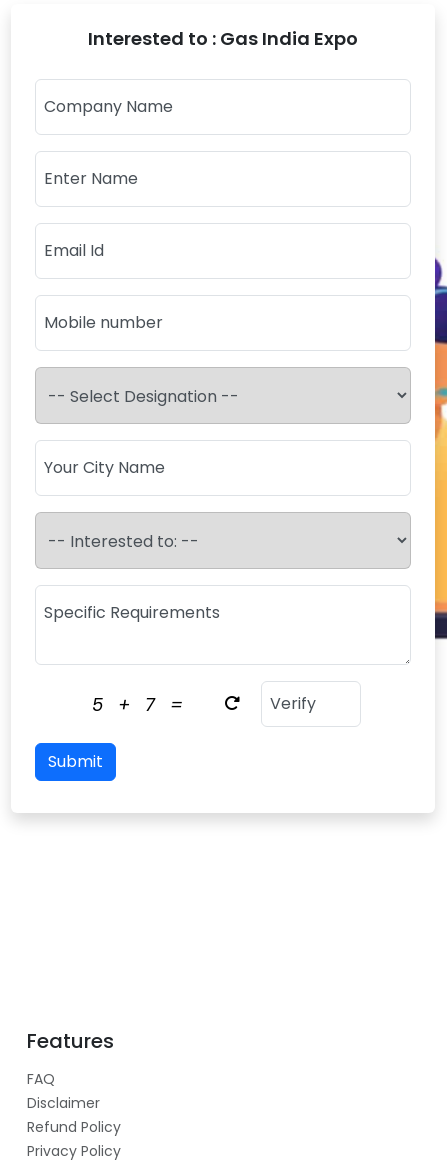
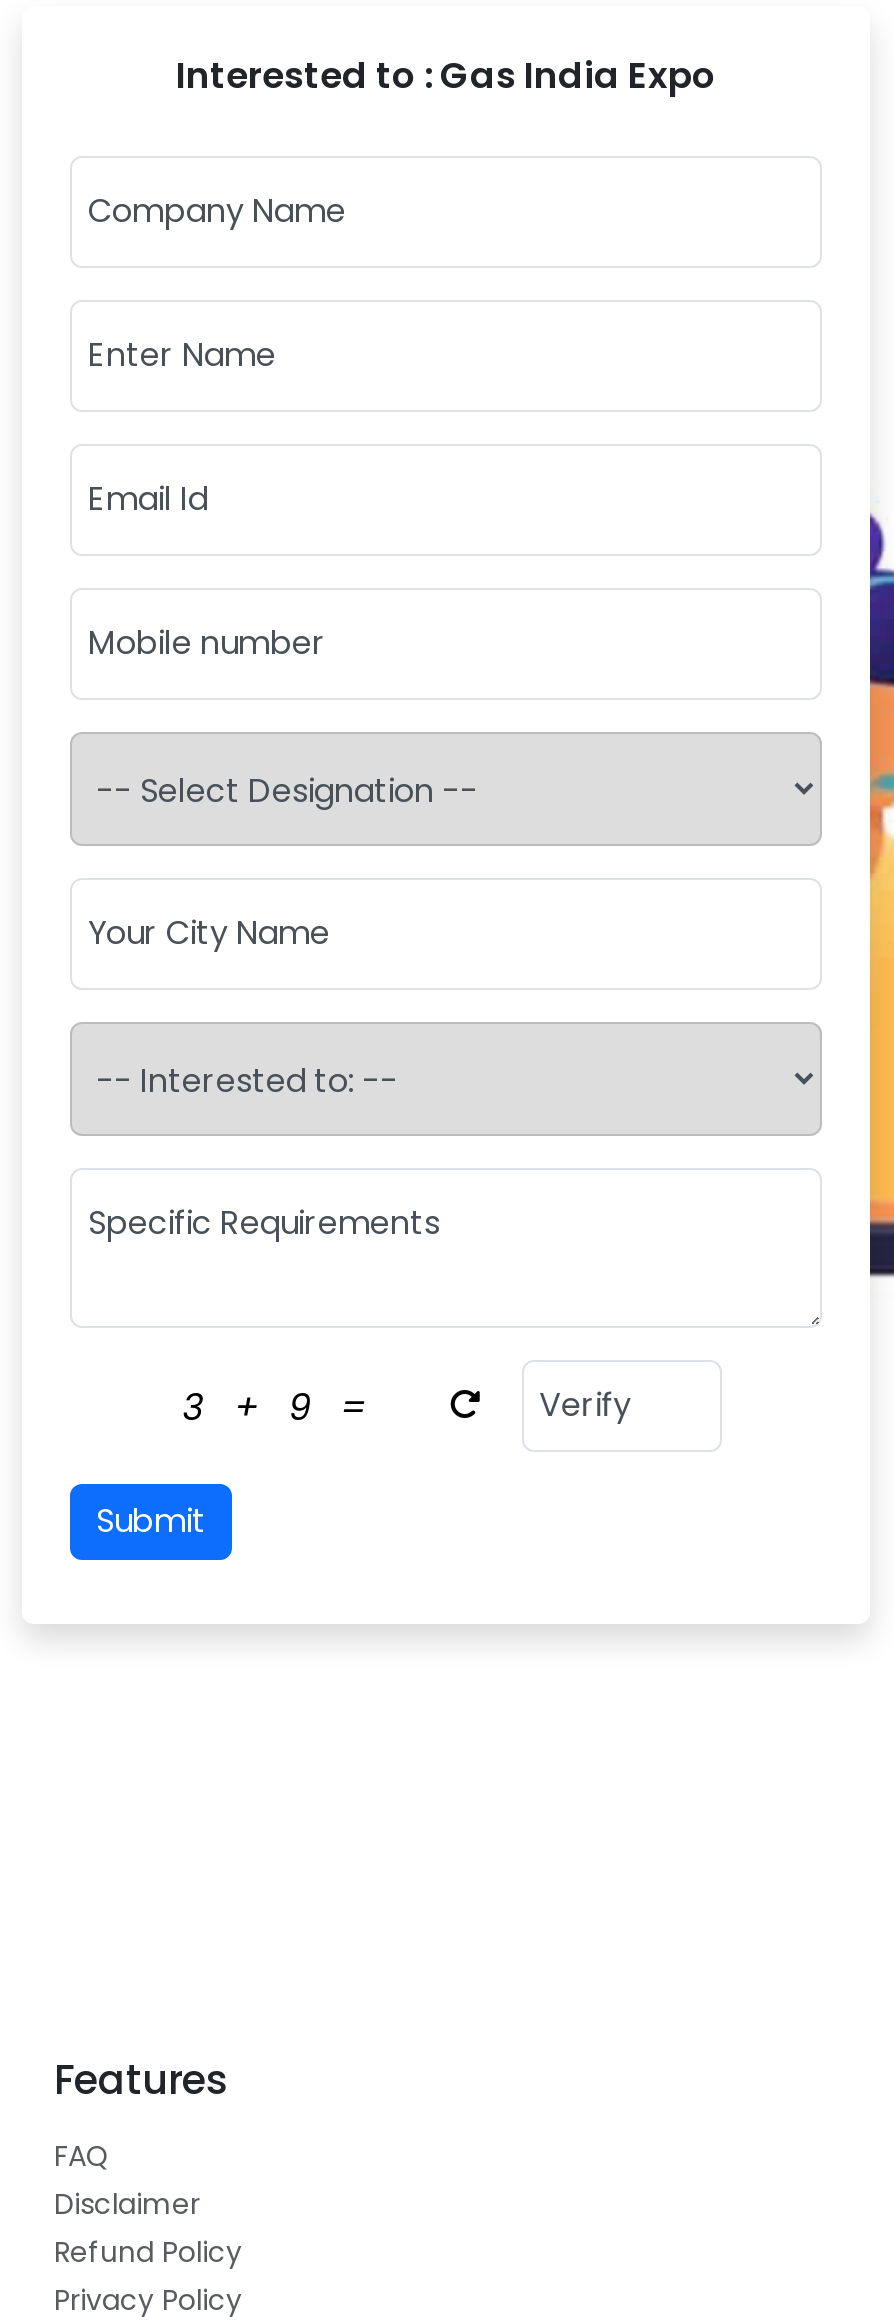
[92,691,188,716] 5 + 7 = -> [183,1381,377,1431] 3 + 9 =

